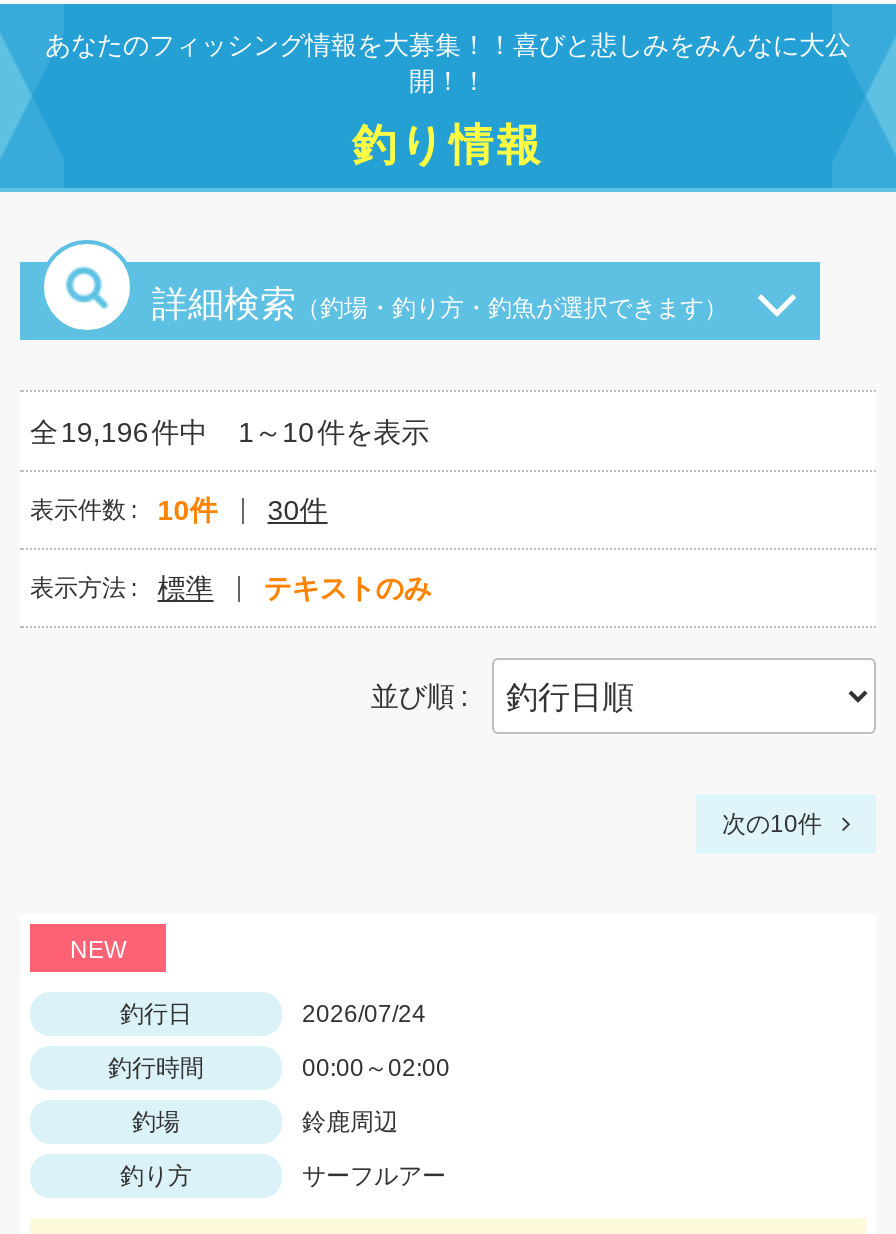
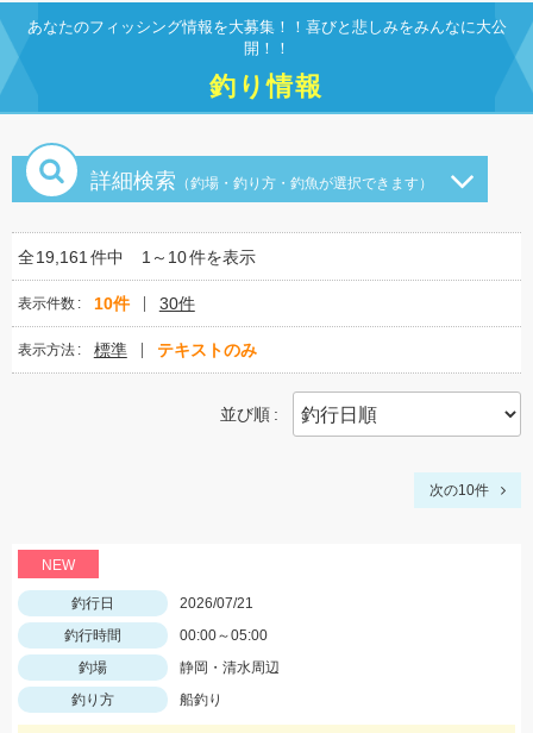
[30,416,429,448] 全 19,196 件中 1～10 件を表示 -> [18,248,255,267] 全 19,161 件中 1～10 件を表示
[302,1000,426,1028] 2026/07/24 -> [180,595,253,612] 2026/07/21
[302,1054,450,1082] 00:00～02:00 -> [180,627,268,644] 00:00～05:00
[302,1108,398,1136] 鈴鹿周辺 -> [180,659,280,676] 静岡・清水周辺
[302,1162,446,1190] サーフルアー -> [180,691,222,708] 船釣り

